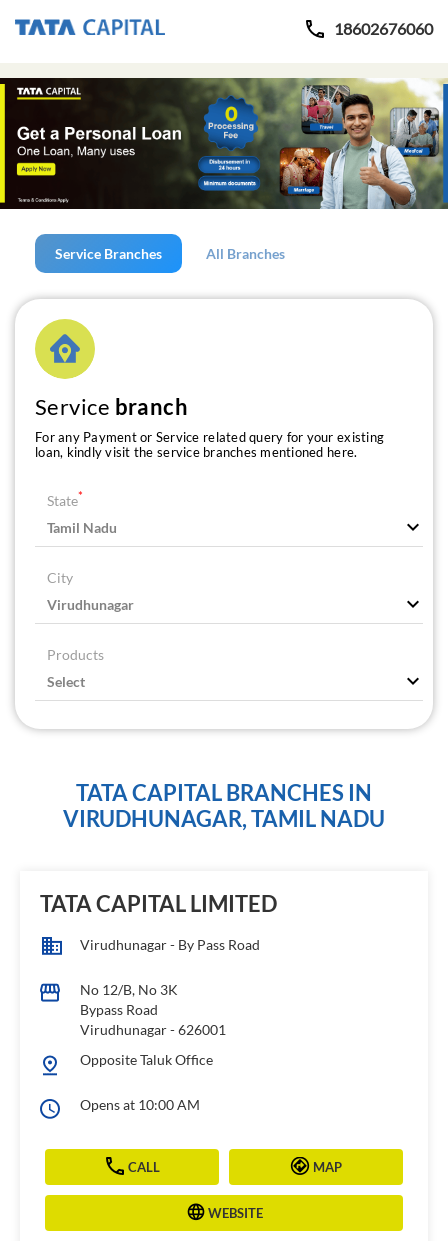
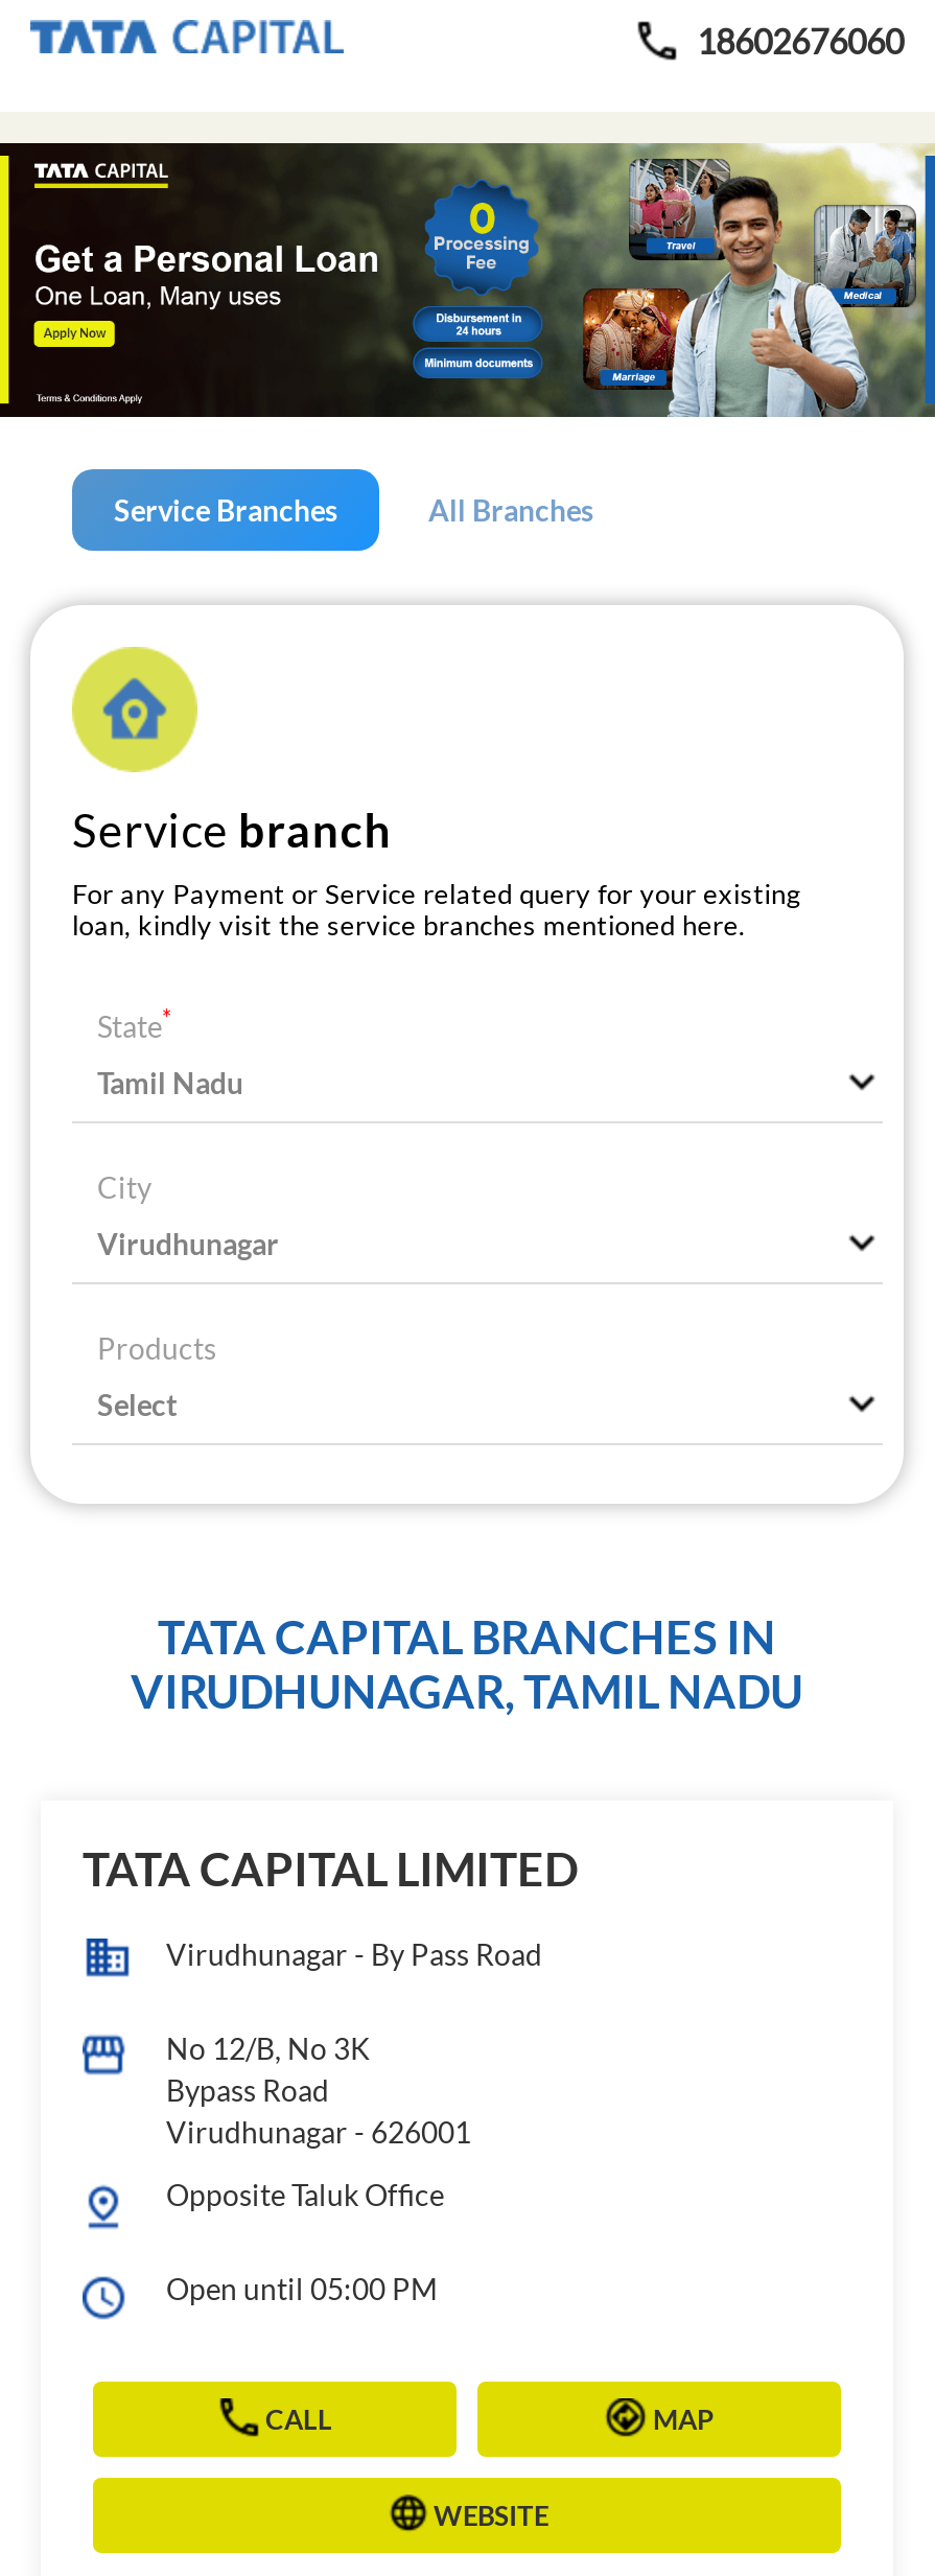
[80,1096,200,1113] Opens at 10:00 AM -> [166,2272,438,2307] Open until 05:00 PM

